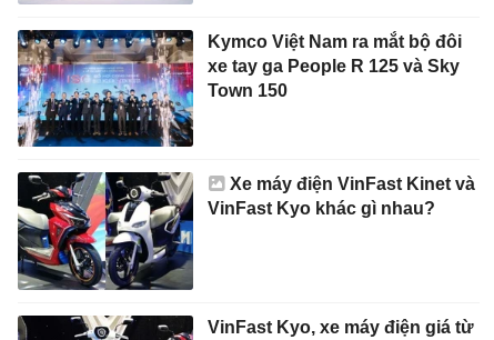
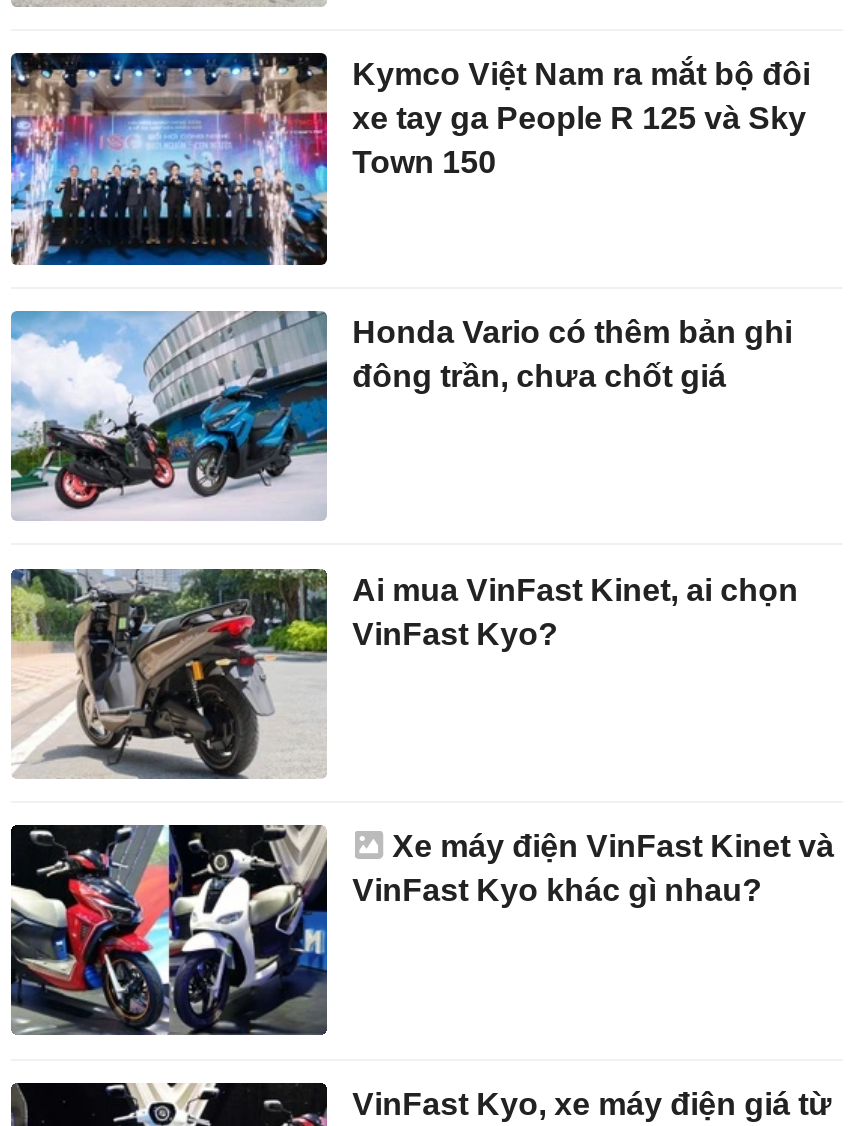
none -> [11,310,792,512] [image] | Honda Vario có thêm bản ghi | đông trần, chưa chốt giá
none -> [11,568,798,780] [image] | Ai mua VinFast Kinet, ai chọn | VinFast Kyo?

